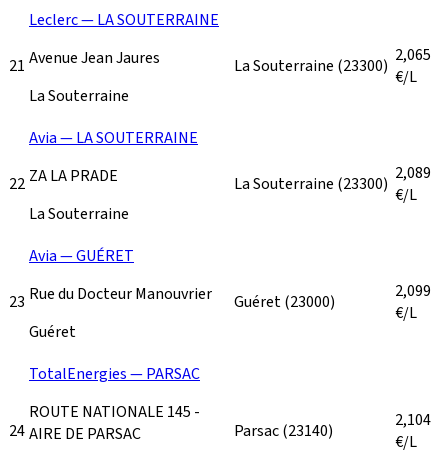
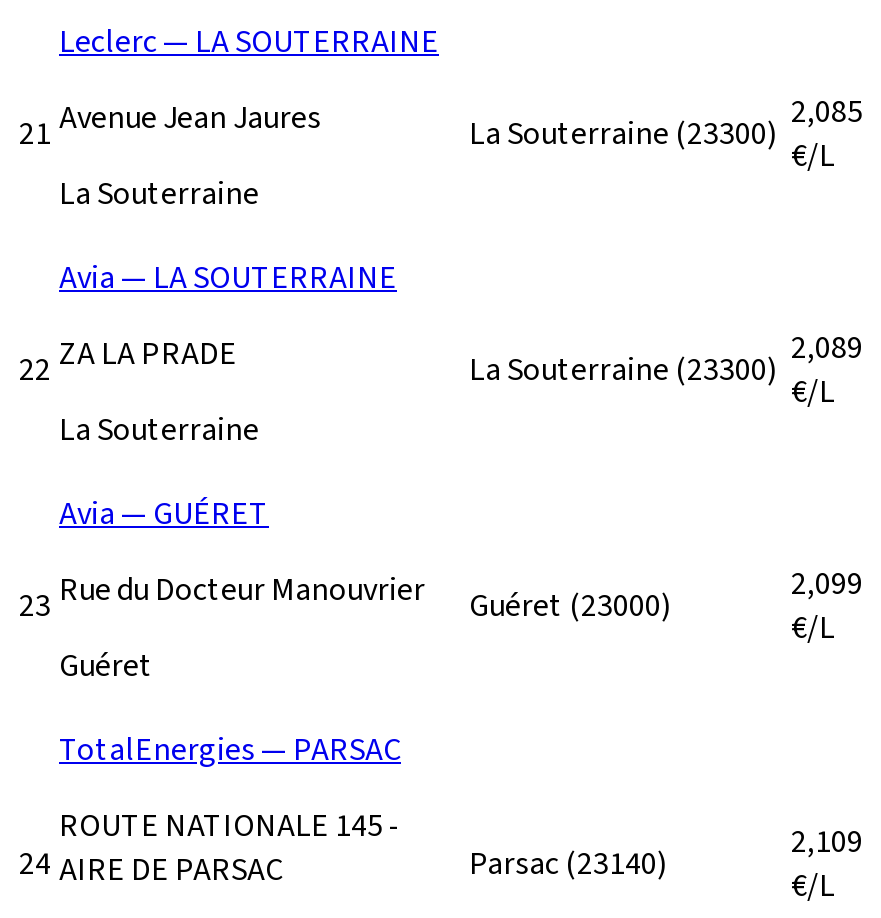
[234,44,431,77] La Souterraine(23300) 2,065 -> [469,90,863,156] La Souterraine(23300) 2,085
[395,409,431,431] 2,104 -> [791,820,863,864] 2,109

